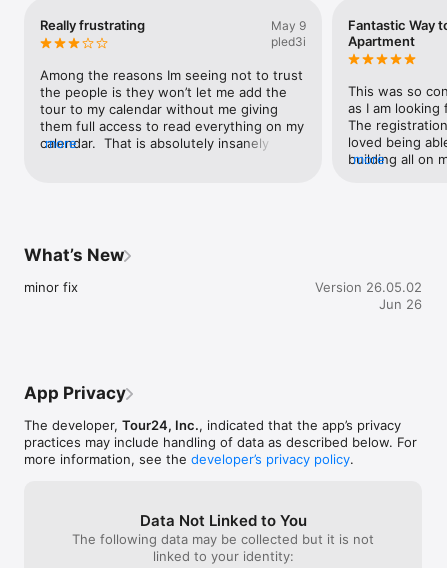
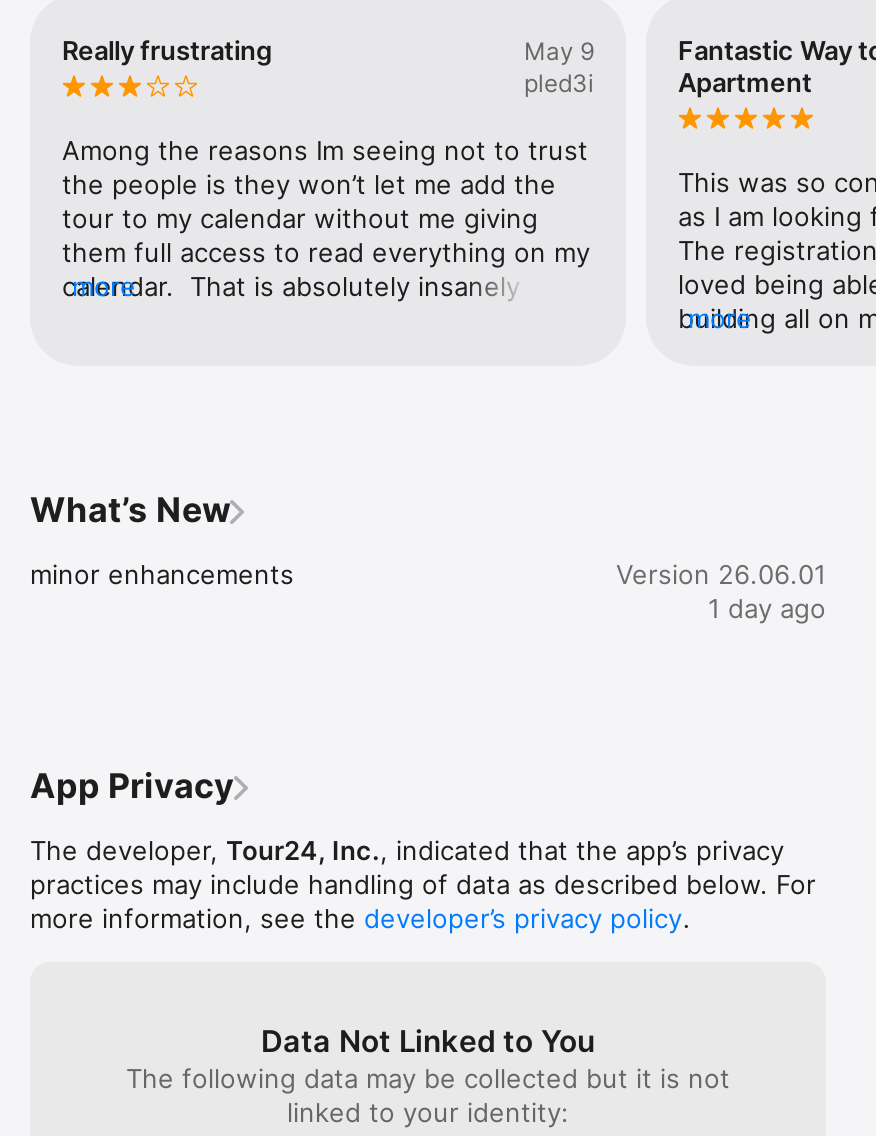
[24,279,422,312] minor fix | Version 26.05.02 | Jun 26 -> [30,558,826,624] minor enhancements | Version 26.06.01 | 1 day ago

